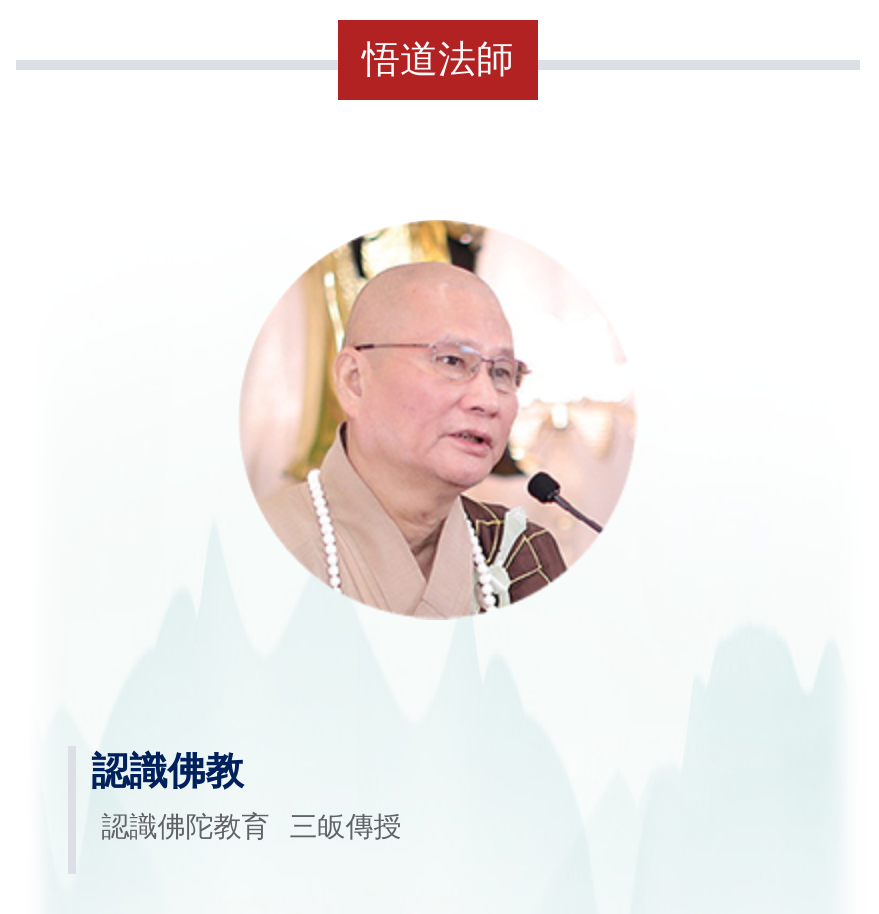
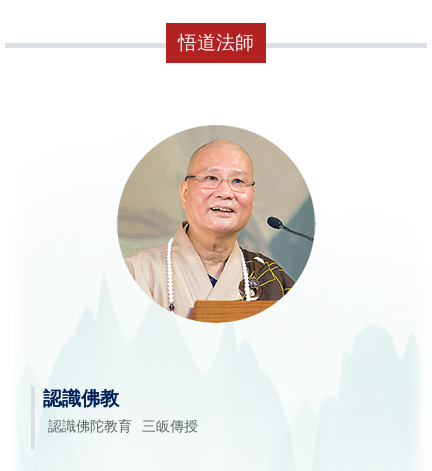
[242,218,636,618] [image] -> [117,123,316,323] [image]

